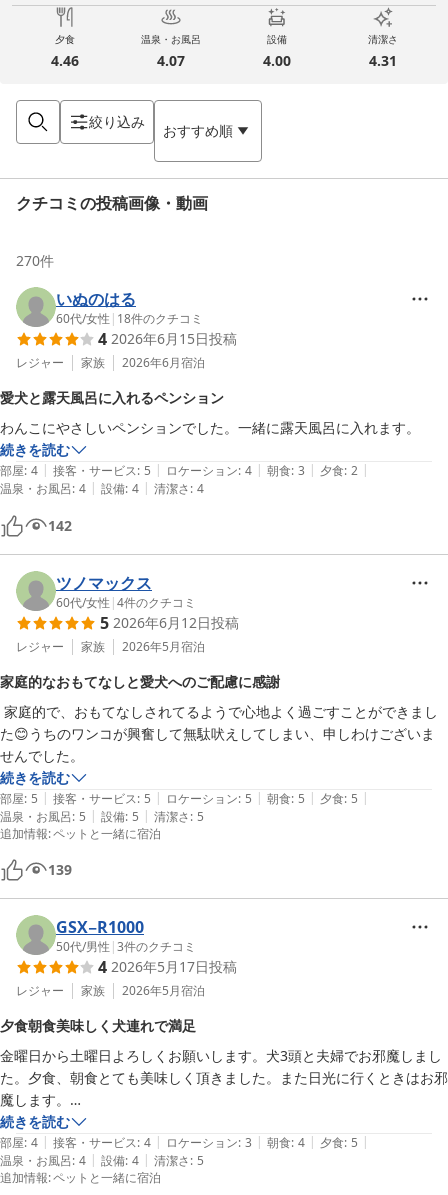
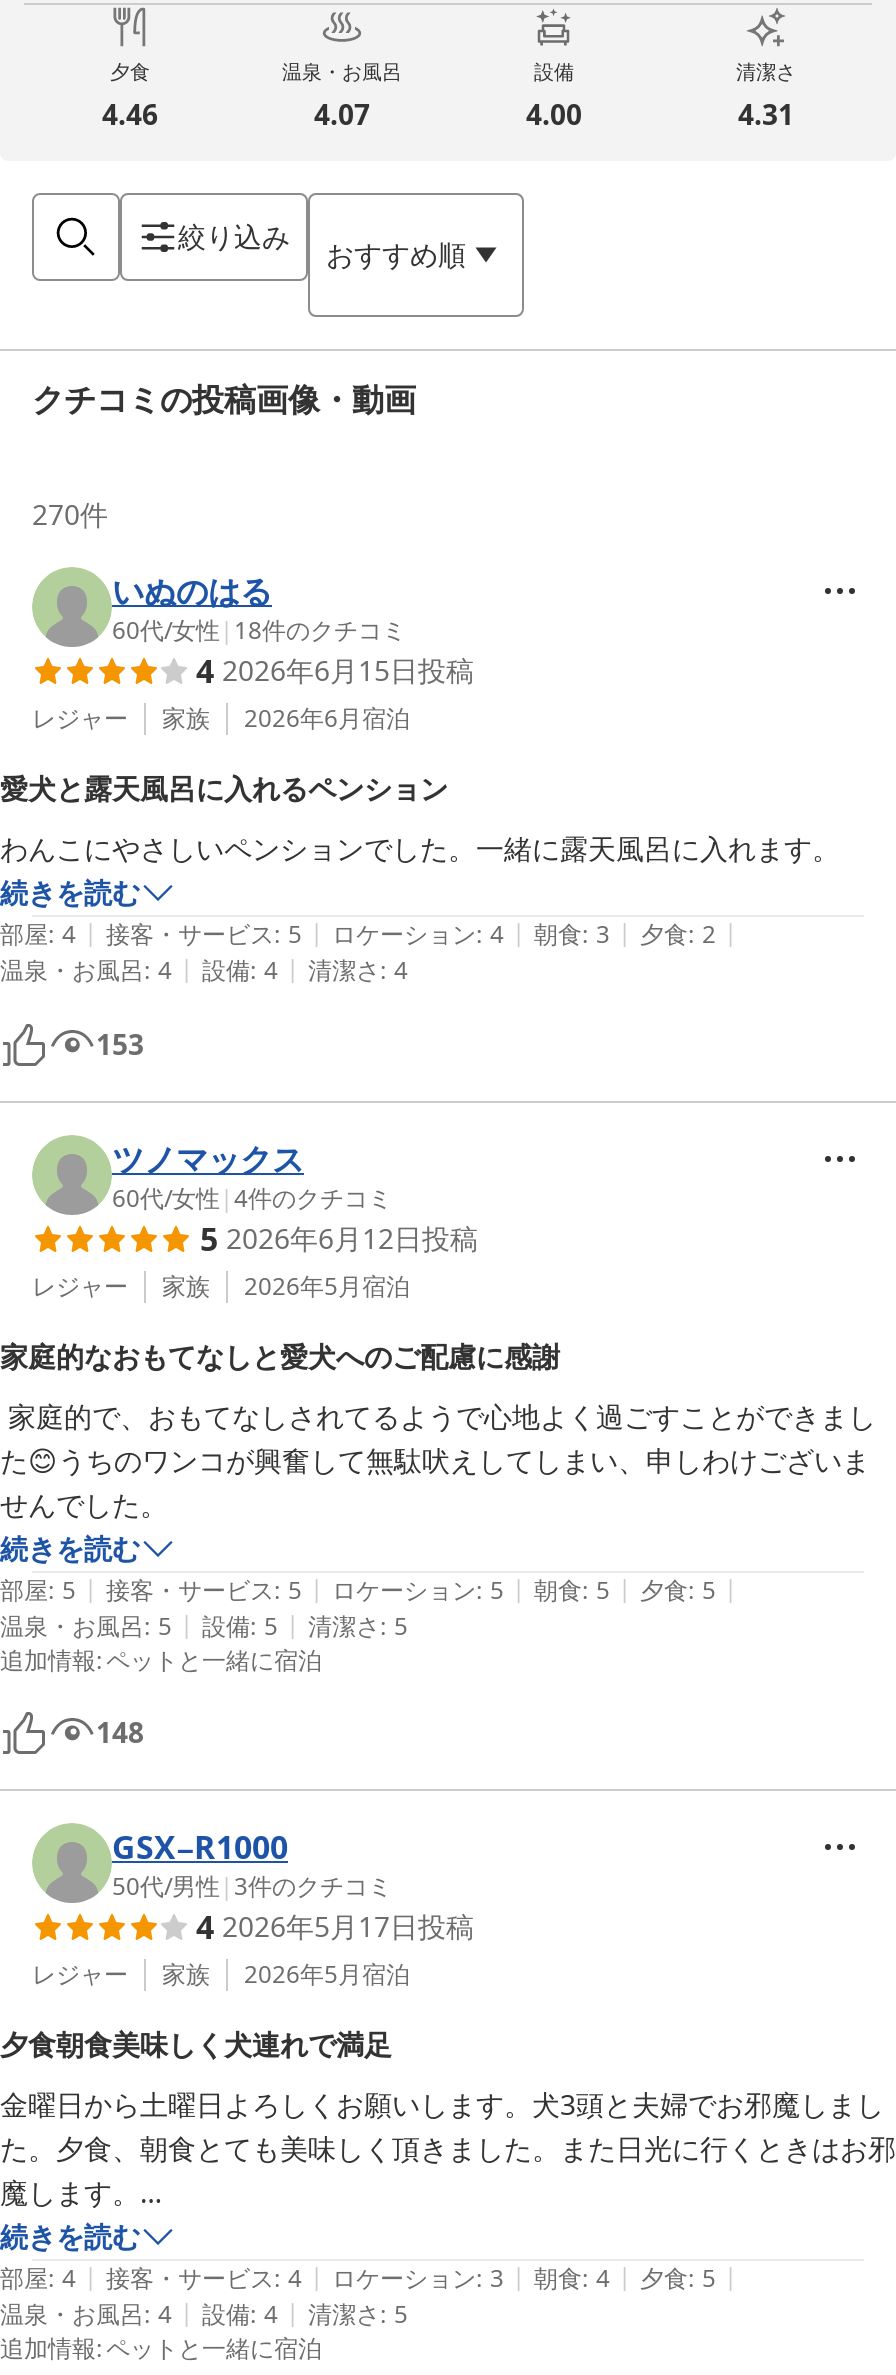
[48,516,72,535] 142 -> [96,1025,144,1063] 153
[48,860,72,879] 139 -> [96,1713,144,1751] 148

